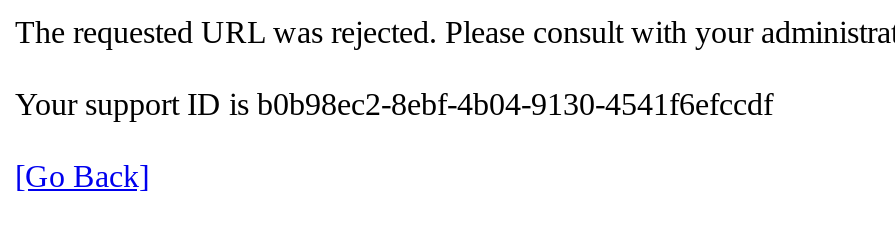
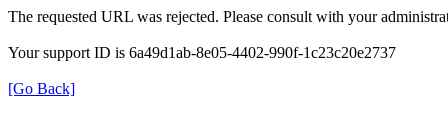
[15,87,773,121] Your support ID is b0b98ec2-8ebf-4b04-9130-4541f6efccdf -> [8,44,396,61] Your support ID is 6a49d1ab-8e05-4402-990f-1c23c20e2737

